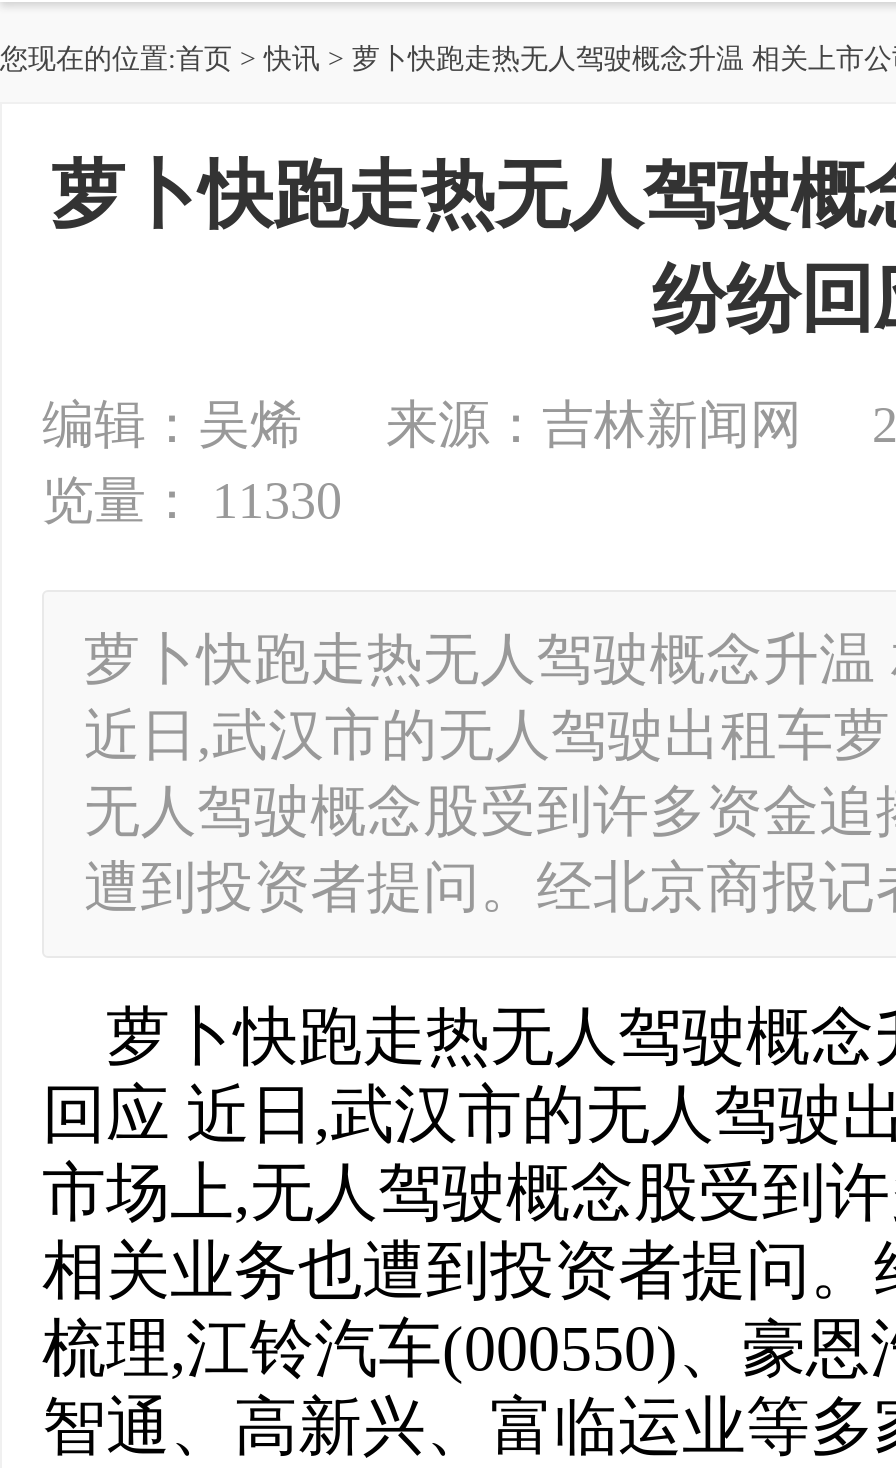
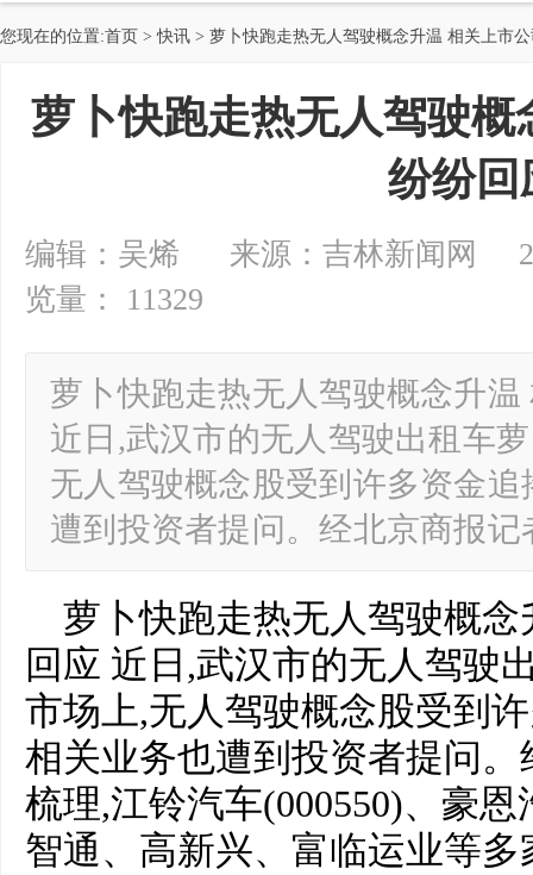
[42,472,342,530] 览量： 11330 -> [25,282,203,317] 览量： 11329

